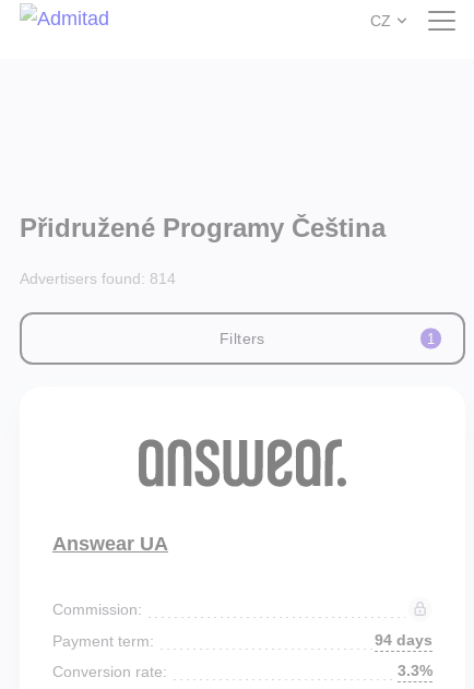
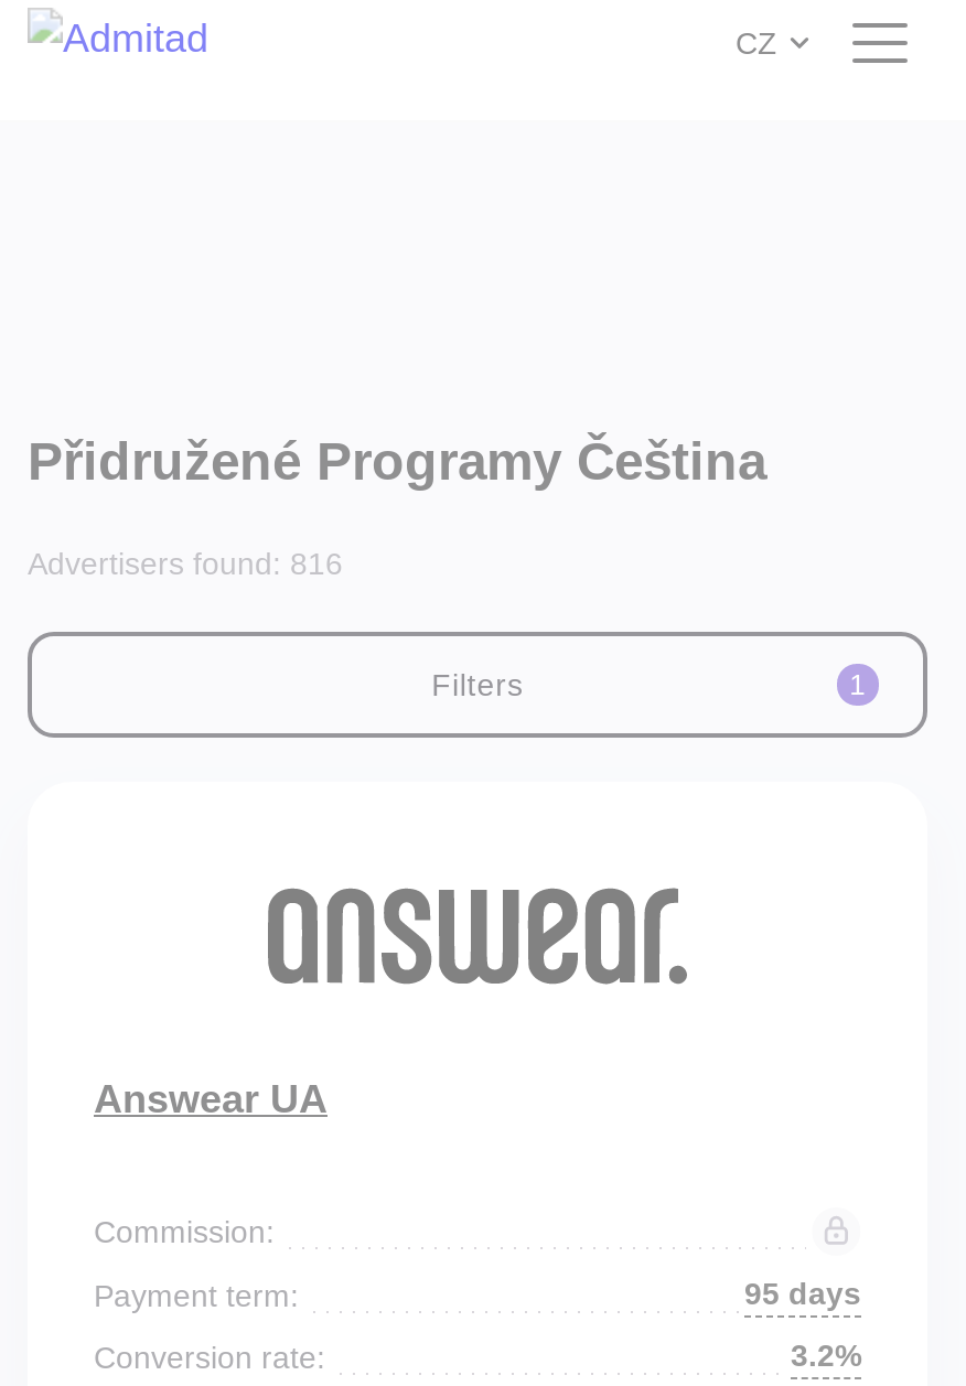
[20,270,176,287] Advertisers found: 814 -> [28,546,343,581] Advertisers found: 816
[375,631,432,649] 94 days -> [744,1276,861,1311] 95 days
[398,662,432,679] 3.3% -> [791,1337,861,1373] 3.2%

